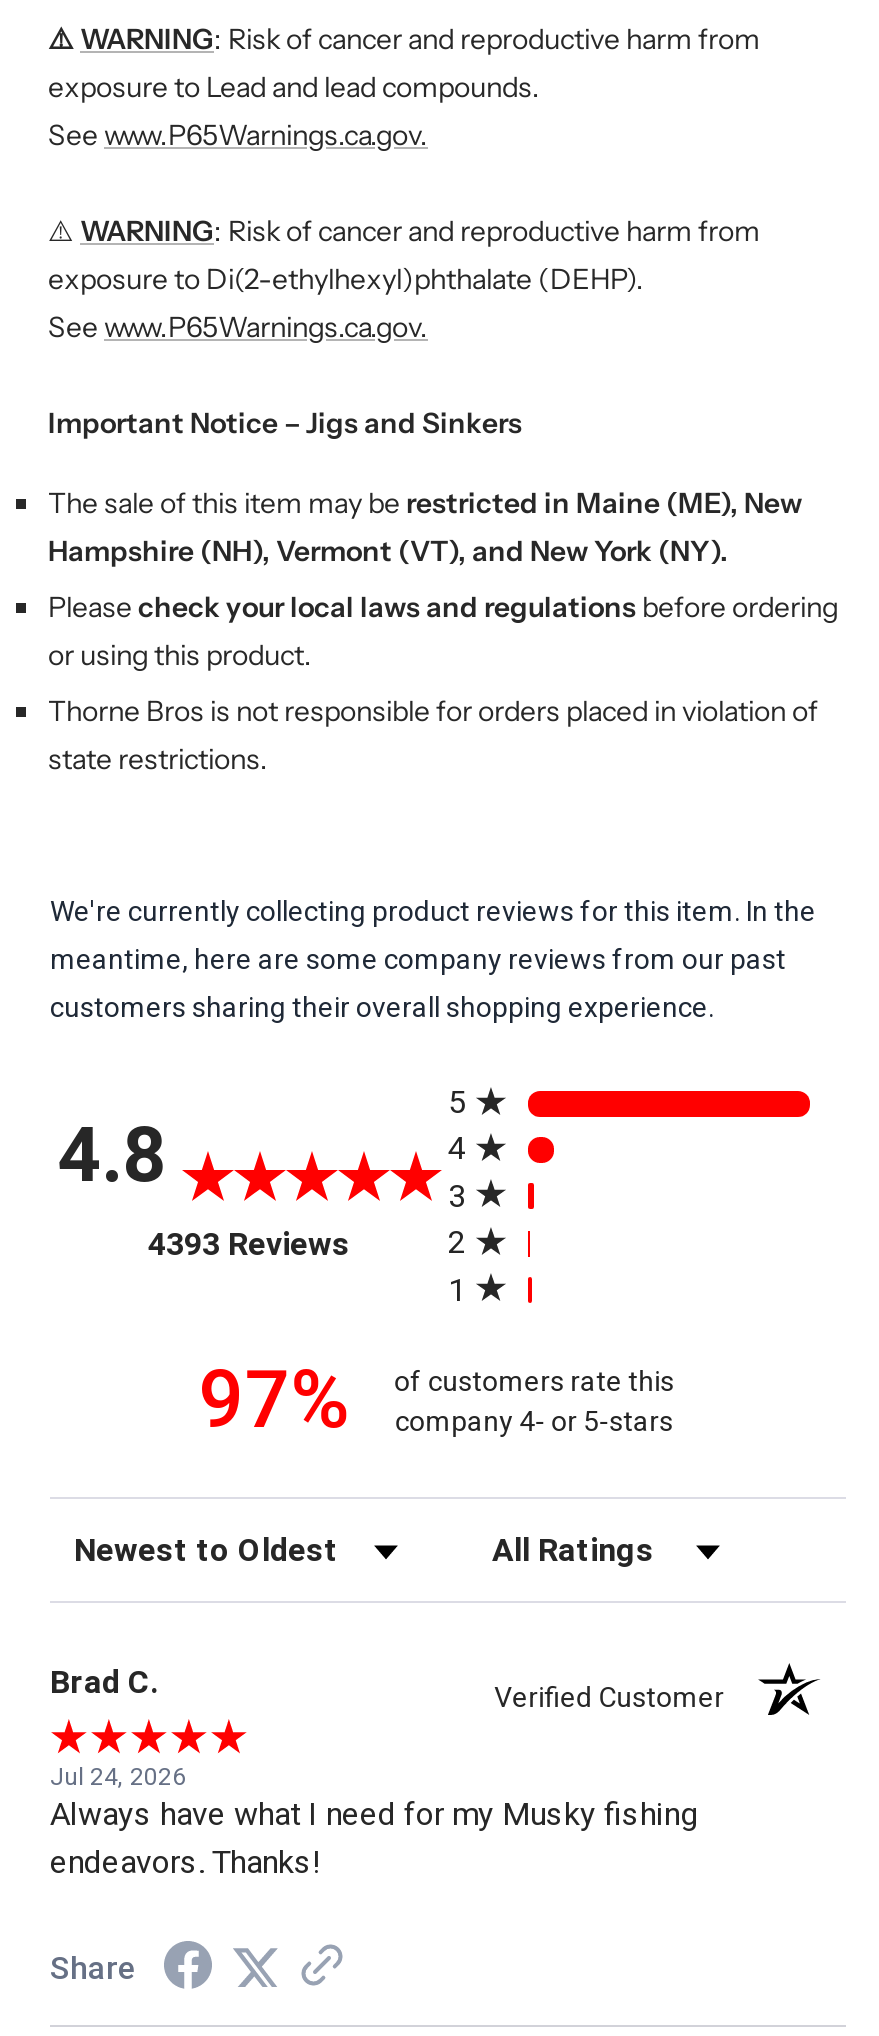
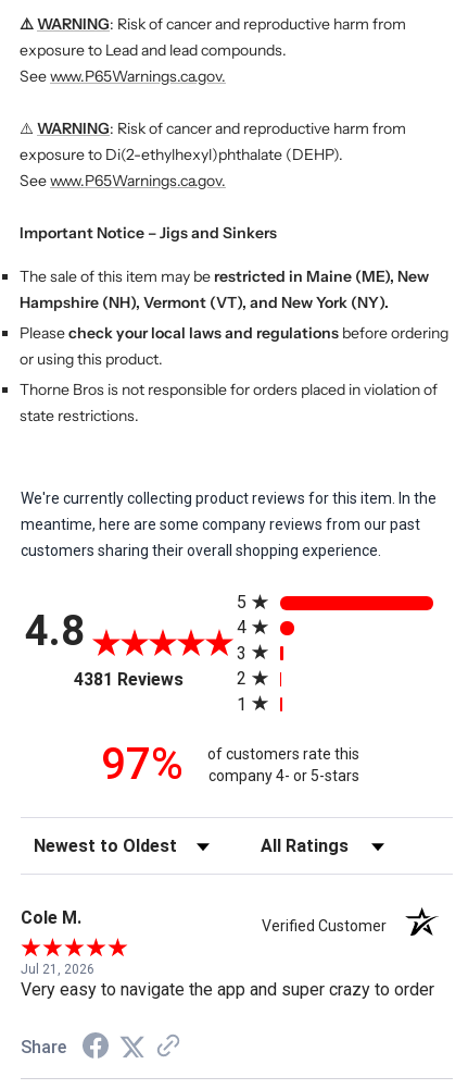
[148,1226,350,1264] 4393 Reviews -> [74,669,184,690] 4381 Reviews
[50,1663,158,1701] Brad C. -> [21,907,81,928] Cole M.
[50,1763,698,1881] Jul 24, 2026 | Always have what I need for my Musky fishing | endeavors. Thanks! -> [21,962,434,1000] Jul 21, 2026 | Very easy to navigate the app and super crazy to order

